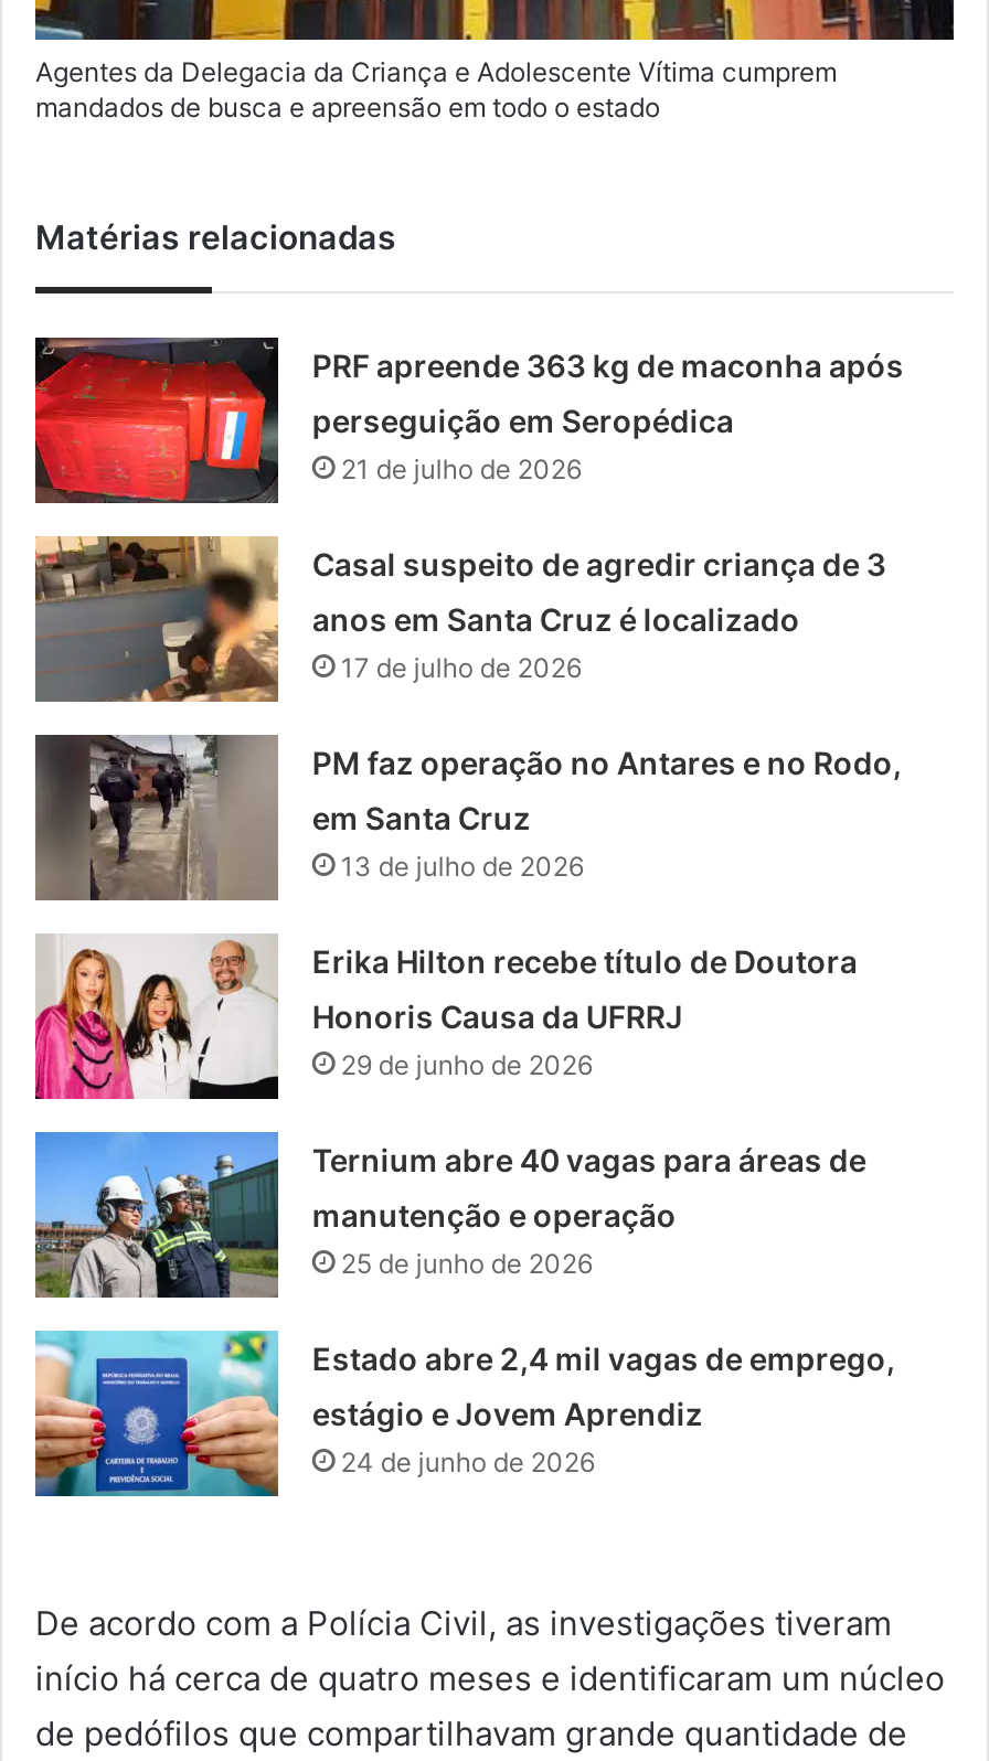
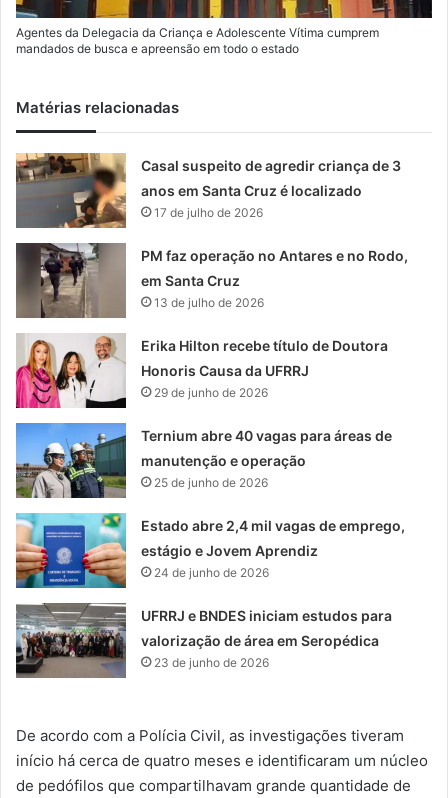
[33,335,904,505] [image] | PRF apreende 363 kg de maconha após | perseguição em Seropédica | 21 de julho de 2026 -> none
moved [31,532,901,1479] -> [14,151,408,580]: [image] | Casal suspeito de agredir criança de 3 | anos em Santa Cruz é localizado | ... | estágio e Jovem Aprendiz | 24 de junho de 2026
none -> [15,602,392,679] [image] | UFRRJ e BNDES iniciam estudos para | valorização de área em Seropédica | 23 de junho de 2026

